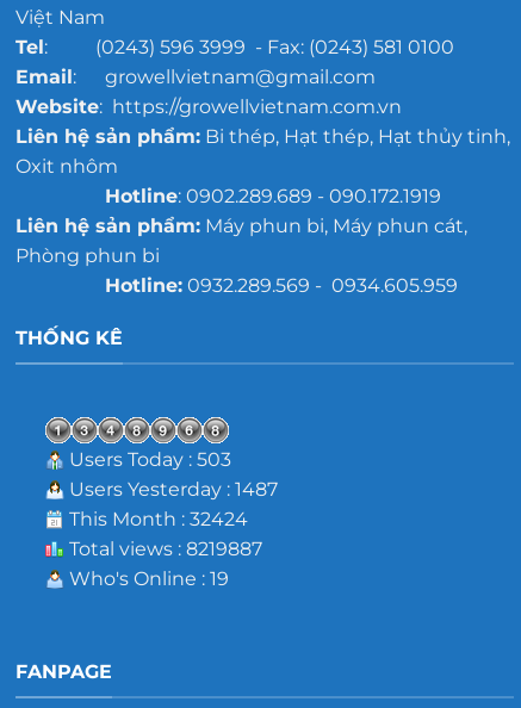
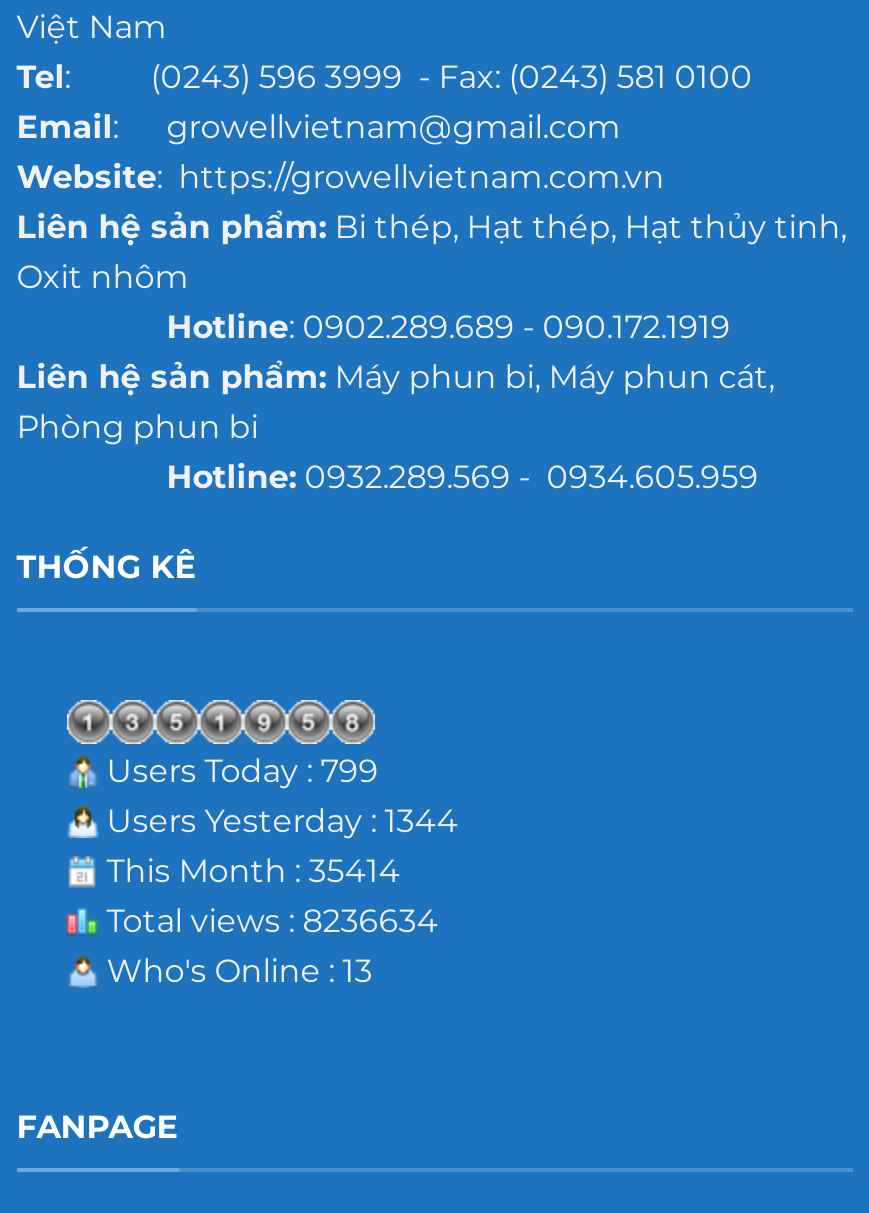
[64,448,231,470] Users Today : 503 -> [99,751,379,789] Users Today : 799
[64,477,278,500] Users Yesterday : 1487 -> [99,801,459,839] Users Yesterday : 1344
[64,507,248,530] This Month : 32424 -> [99,851,401,889] This Month : 35414
[64,537,262,560] Total views : 8219887 -> [99,901,439,939] Total views : 8236634
[64,567,229,590] Who's Online : 19 -> [99,951,373,989] Who's Online : 13

